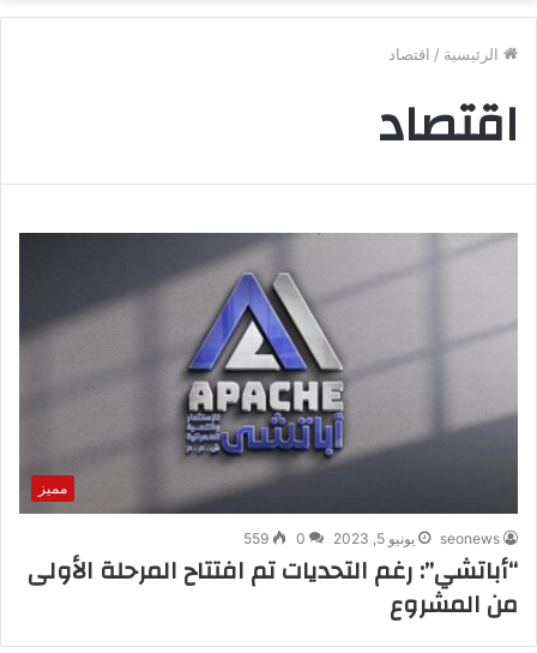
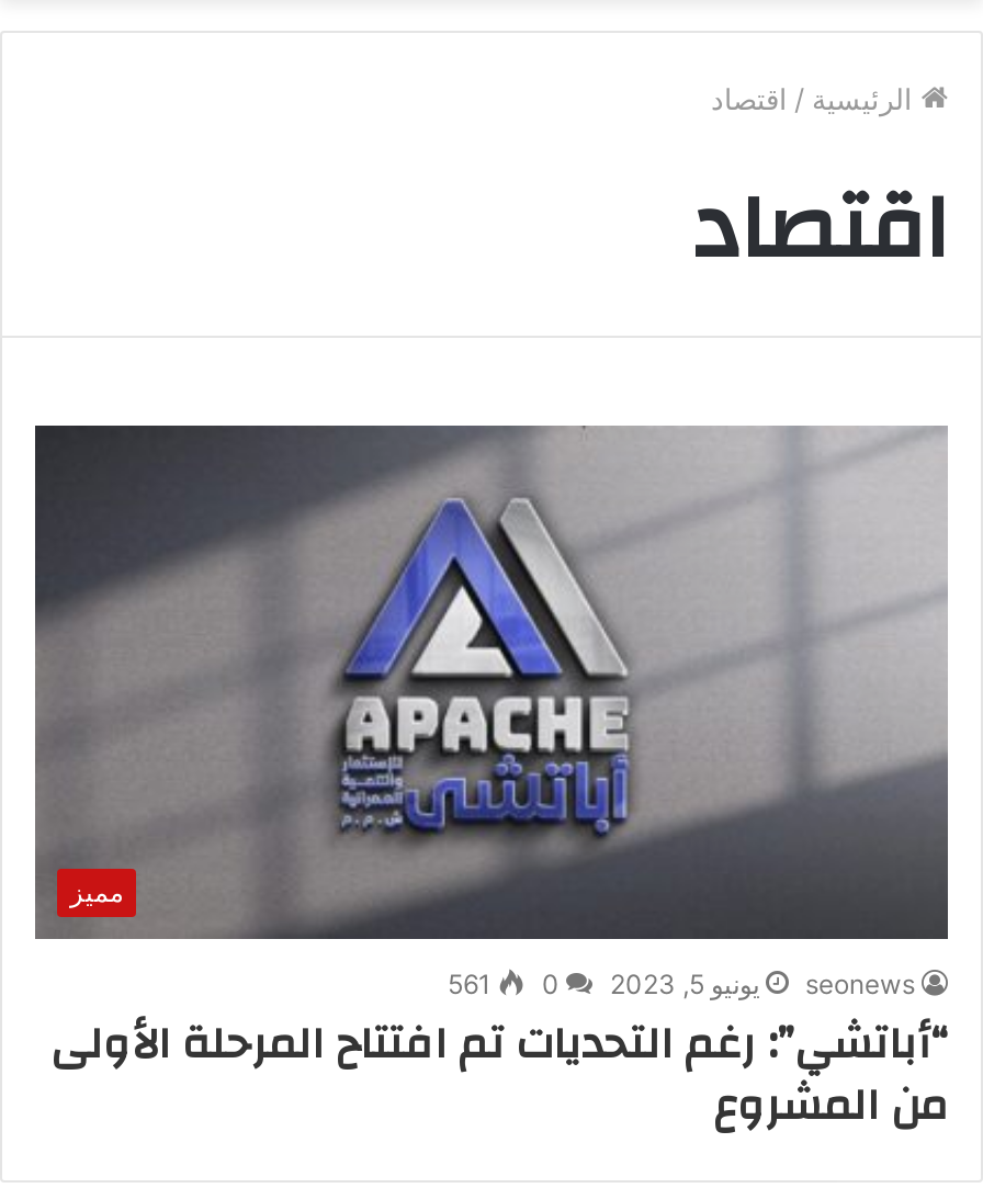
[243,530,306,548] 559 0 -> [448,968,560,1001] 561 0

